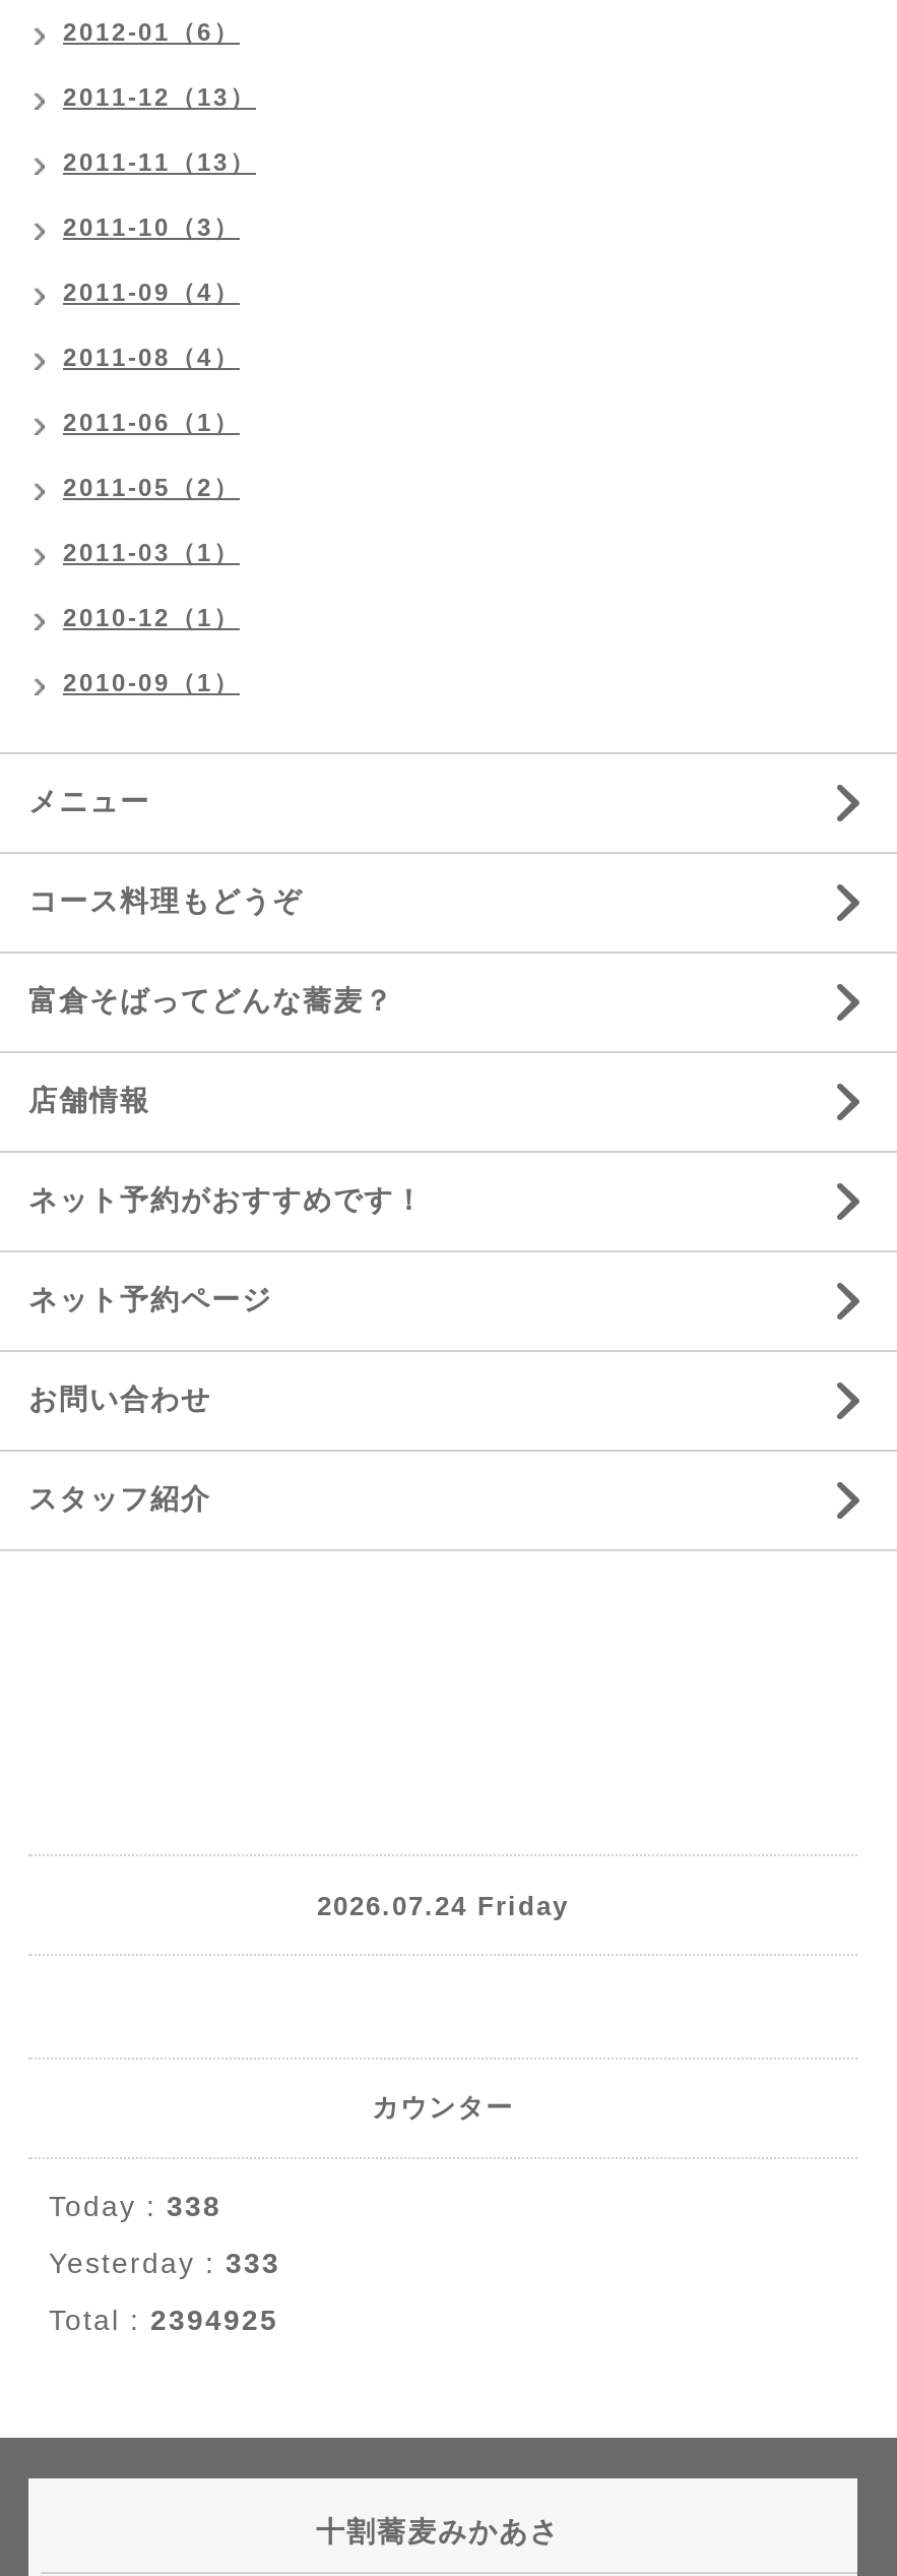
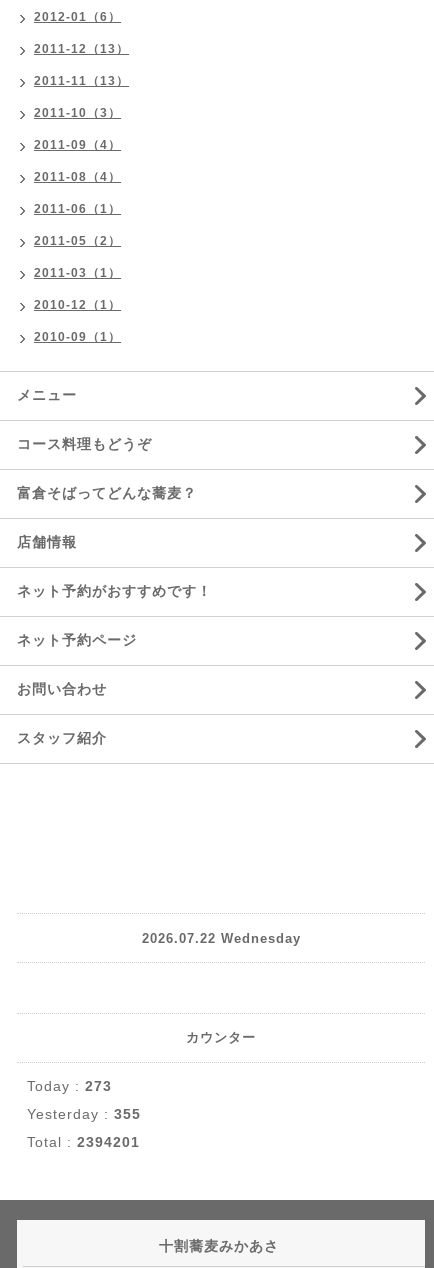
[317,1890,569,1920] 2026.07.24 Friday -> [141,930,300,945] 2026.07.22 Wednesday
[49,2190,221,2222] Today : 338 -> [27,1078,112,1094] Today : 273
[49,2247,280,2279] Yesterday : 333 -> [27,1106,141,1122] Yesterday : 355
[49,2304,278,2336] Total : 2394925 -> [27,1134,140,1150] Total : 2394201

